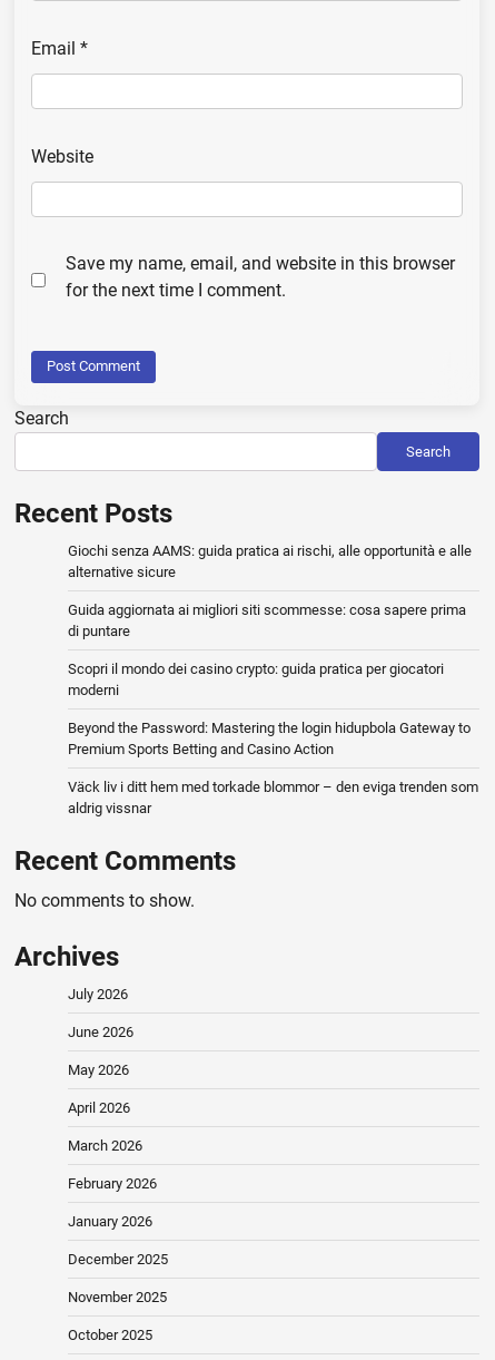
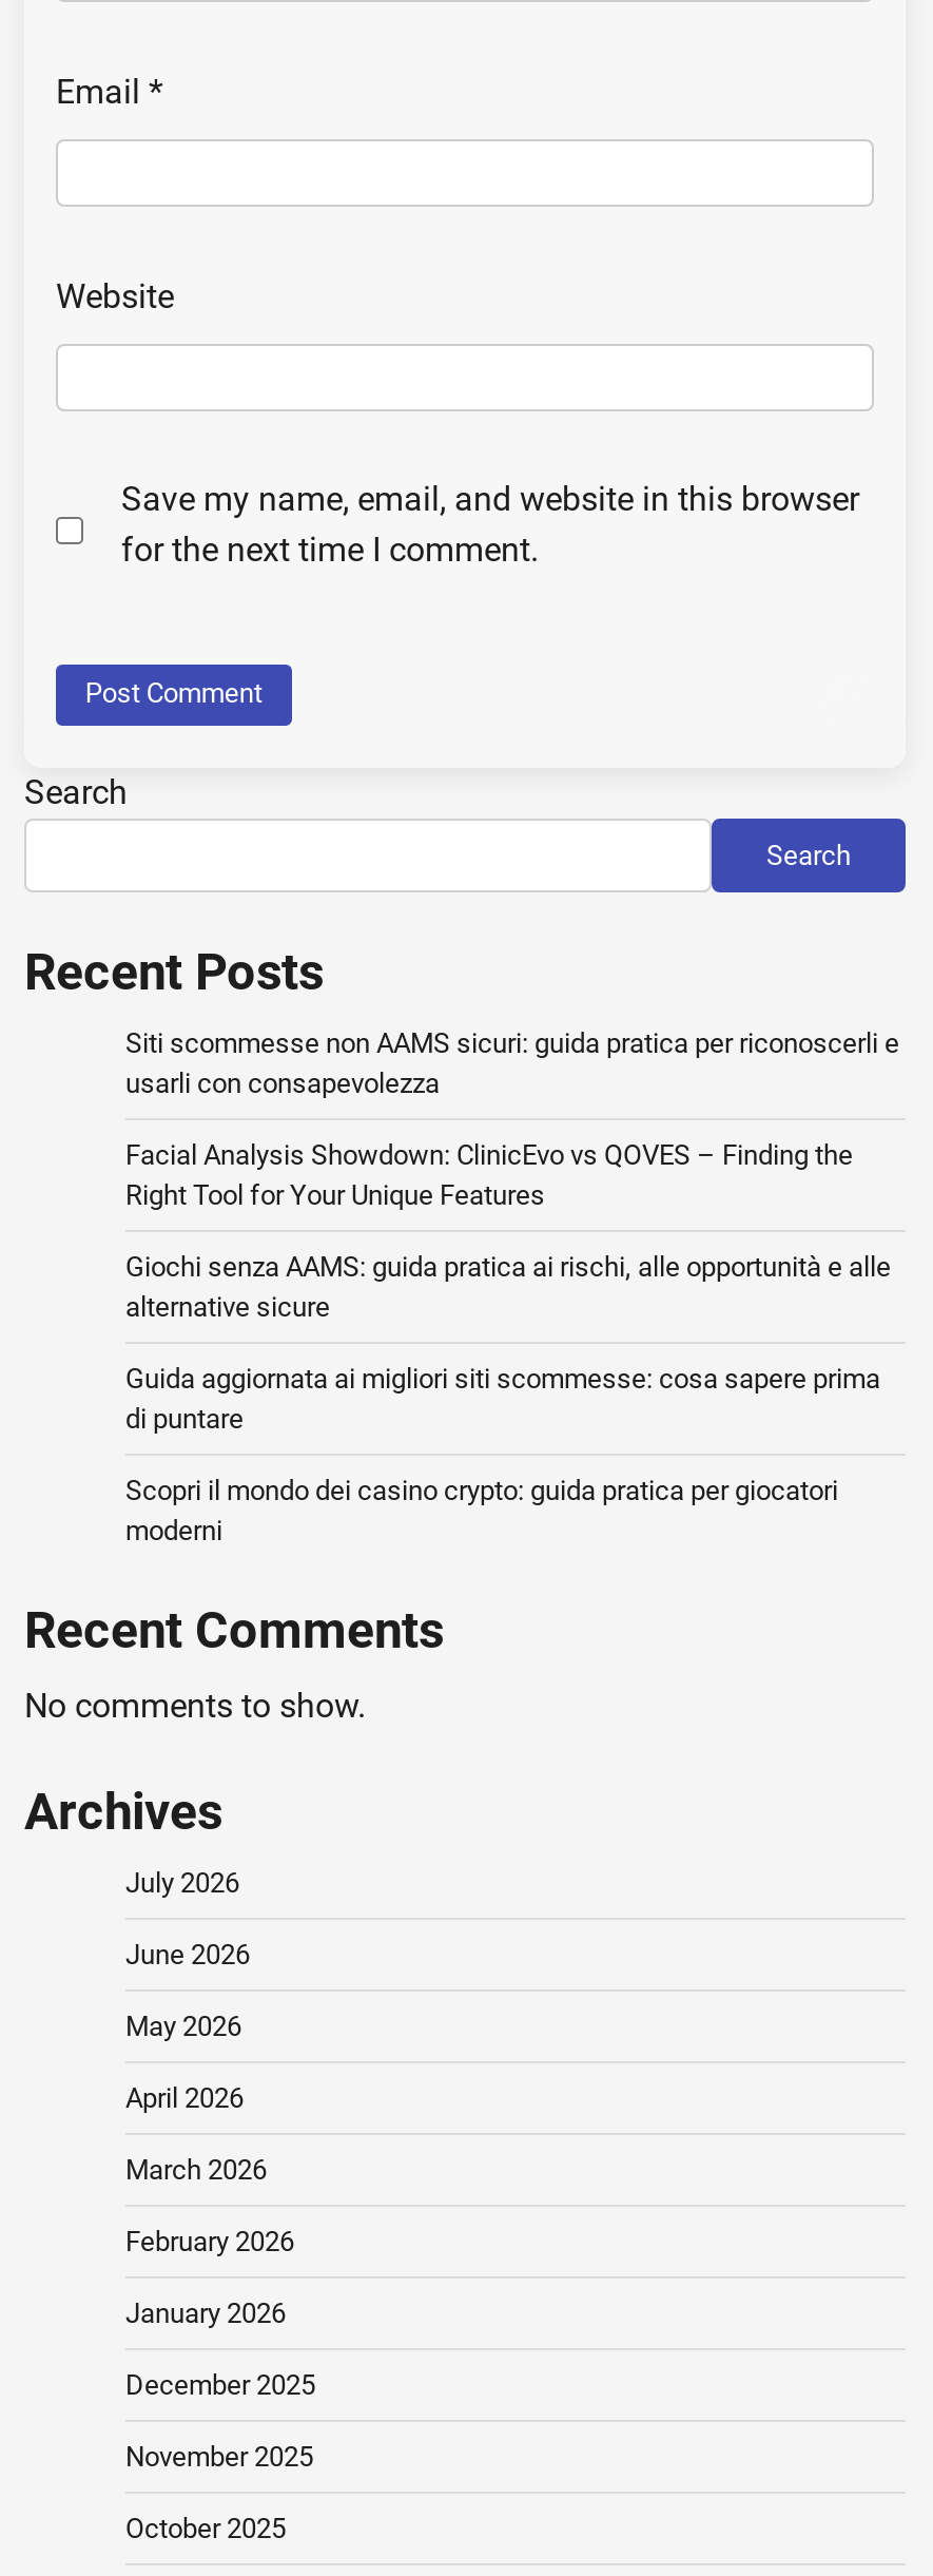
none -> [125,1027,899,1211] Siti scommesse non AAMS sicuri: guida pratica per riconoscerli e | usarli con consapevolezza | Facial Analysis Showdown: ClinicEvo vs QOVES – Finding the | Right Tool for Your Unique Features
moved [68,542,472,698] -> [125,1251,891,1546]: Giochi senza AAMS: guida pratica ai rischi, alle opportunità e alle | alternative sicure | Guida aggiornata ai migliori siti scommesse: cosa sapere prima | di puntare | Scopri il mondo dei casino crypto: guida pratica per giocatori | moderni
[68,720,478,816] Beyond the Password: Mastering the login hidupbola Gateway to | Premium Sports Betting and Casino Action | Väck liv i ditt hem med torkade blommor – den eviga trenden som | aldrig vissnar -> none

